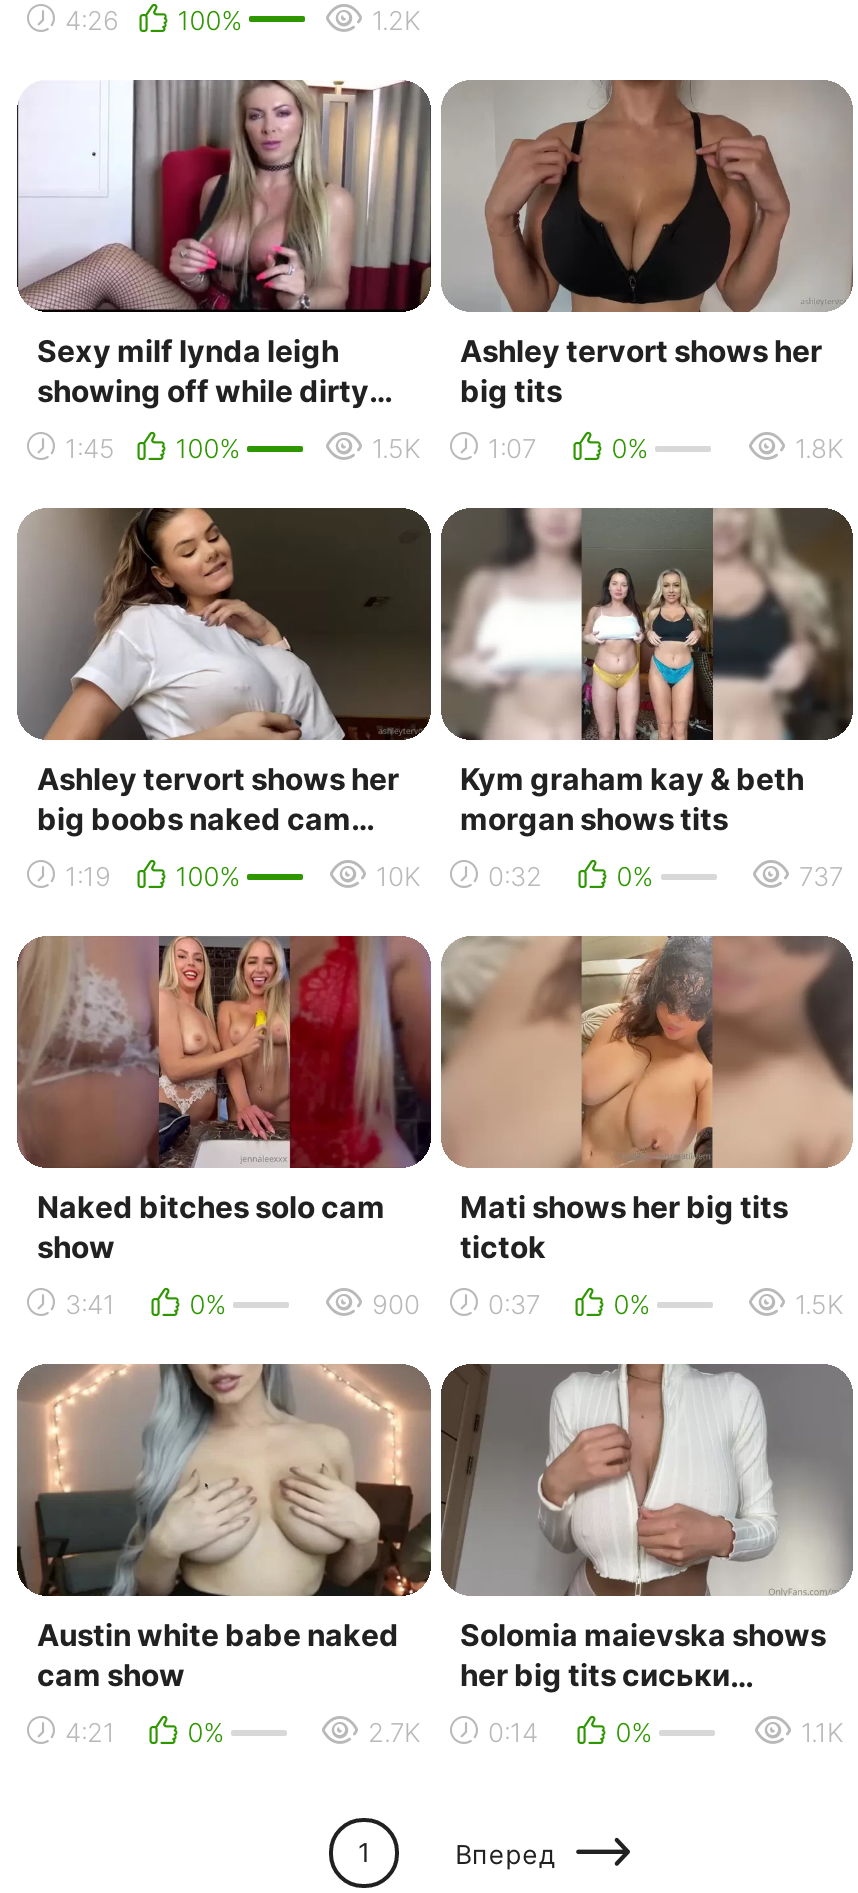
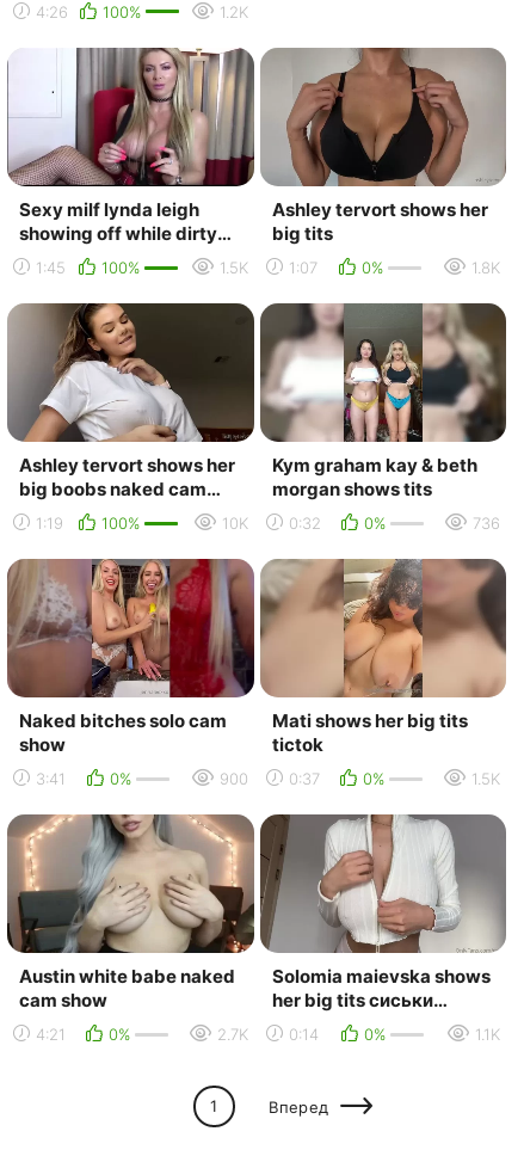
[799,860,843,892] 737 -> [473,514,500,533] 736

